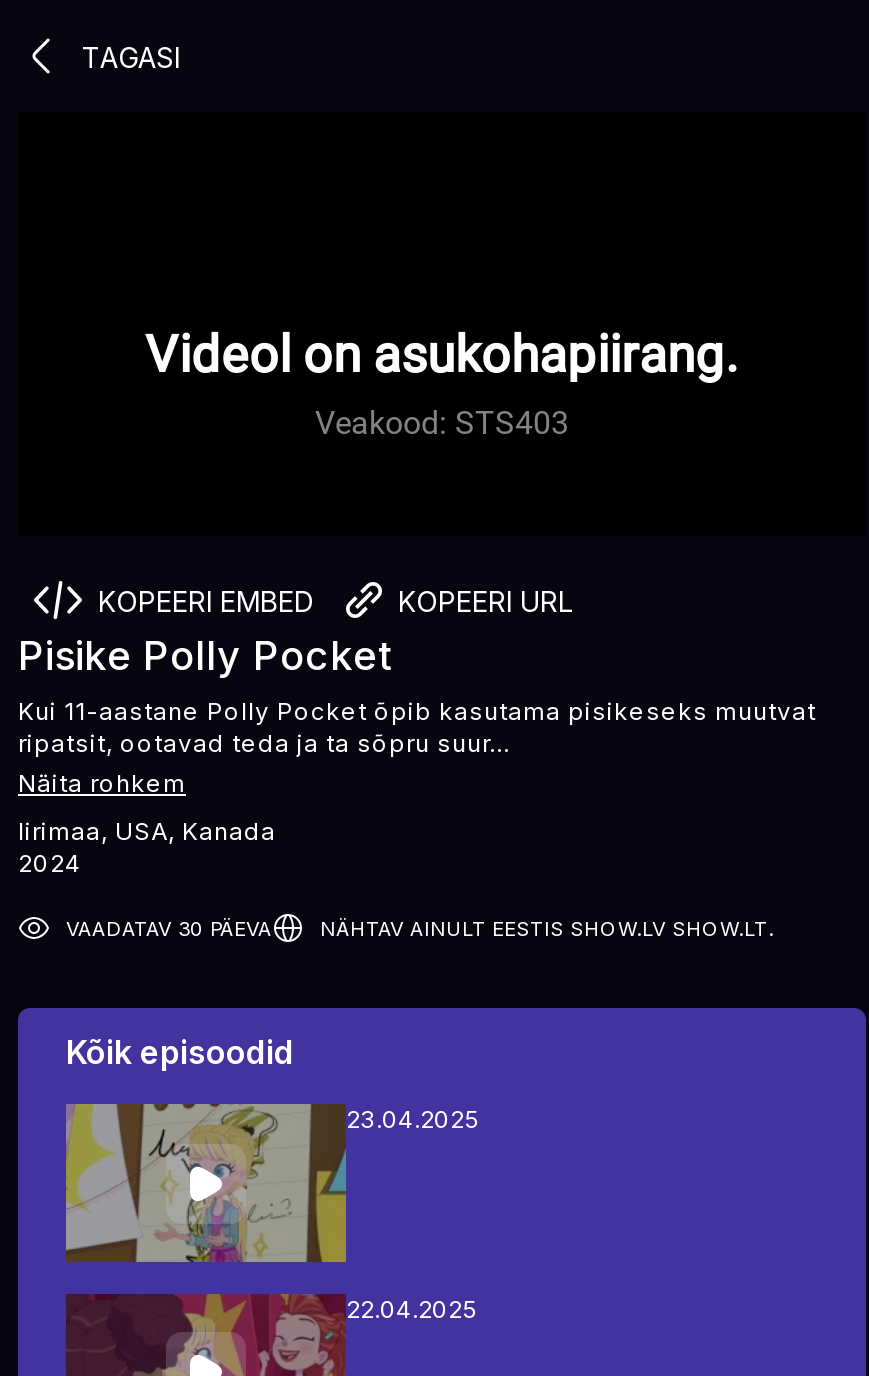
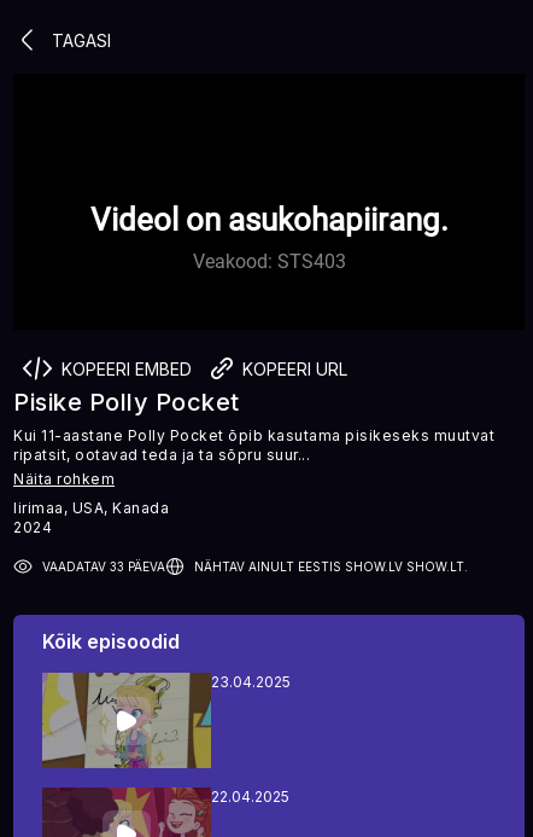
[66,916,272,940] VAADATAV 30 PÄEVA -> [42,559,165,574] VAADATAV 33 PÄEVA

